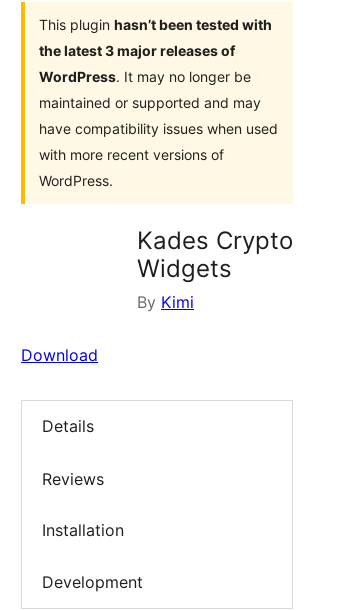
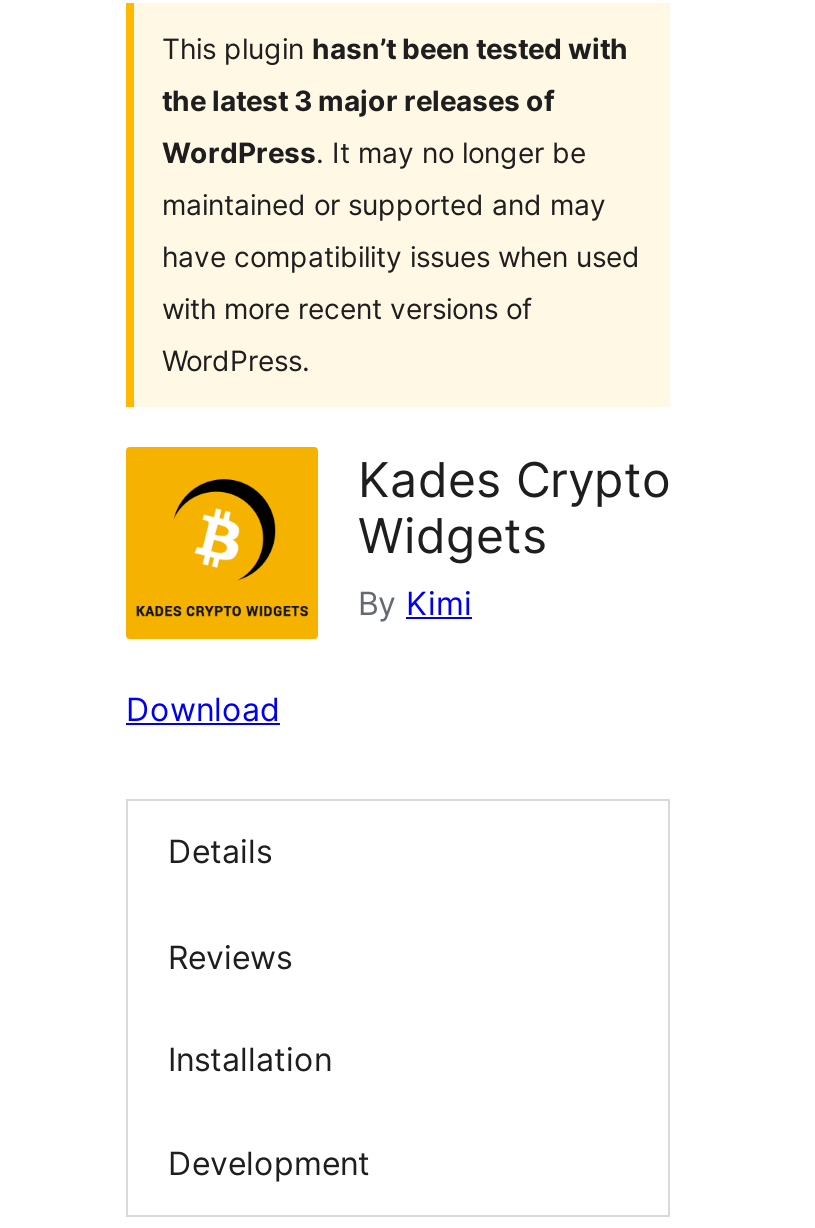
none -> [124,445,320,641] [image]

